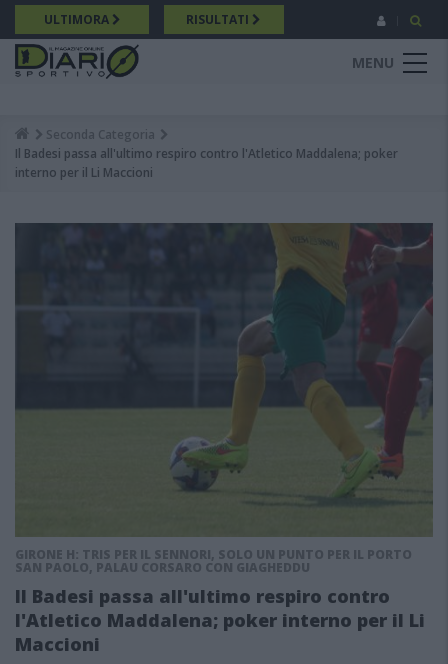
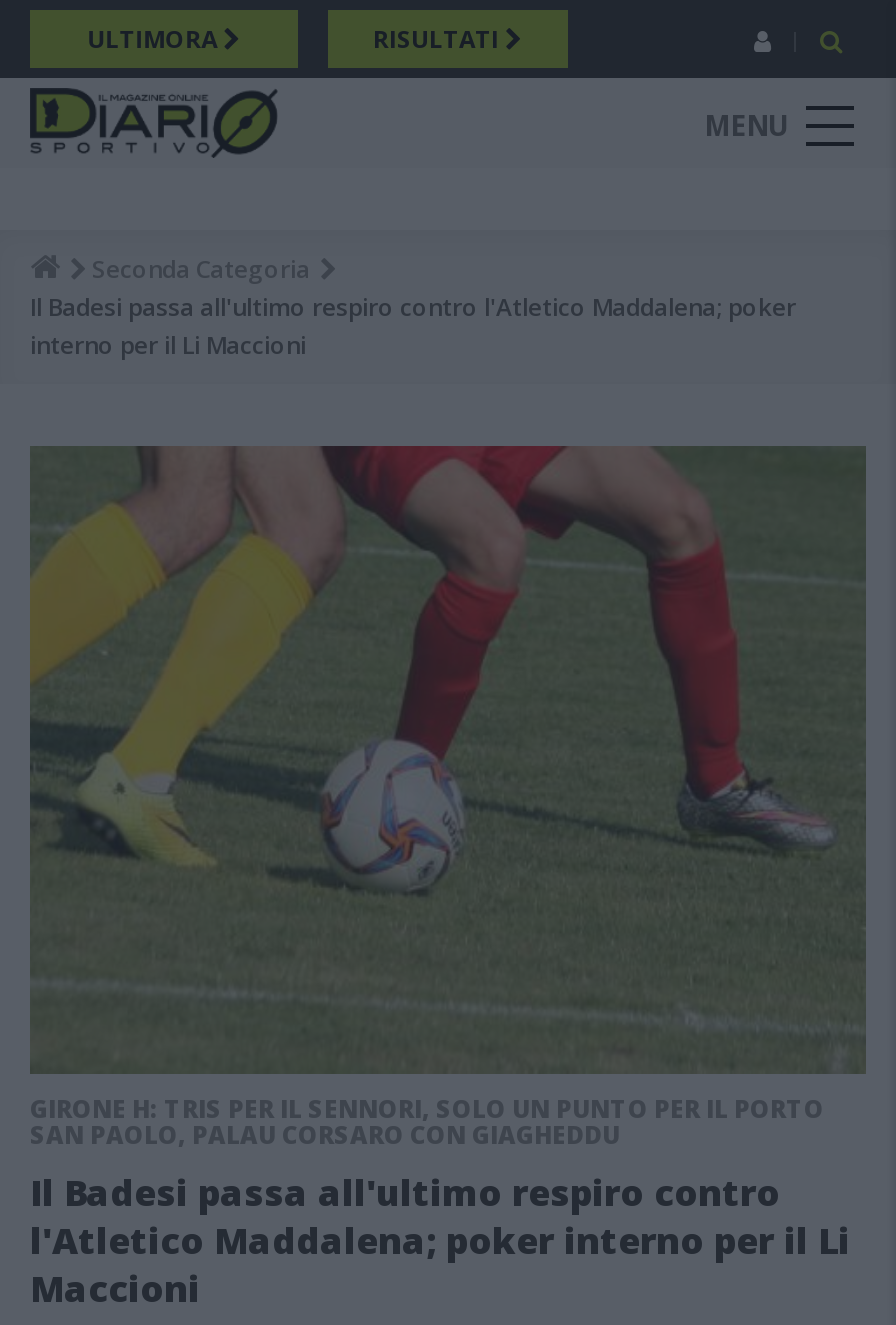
[14,222,433,516] [image] -> [28,444,866,1068] [image]

